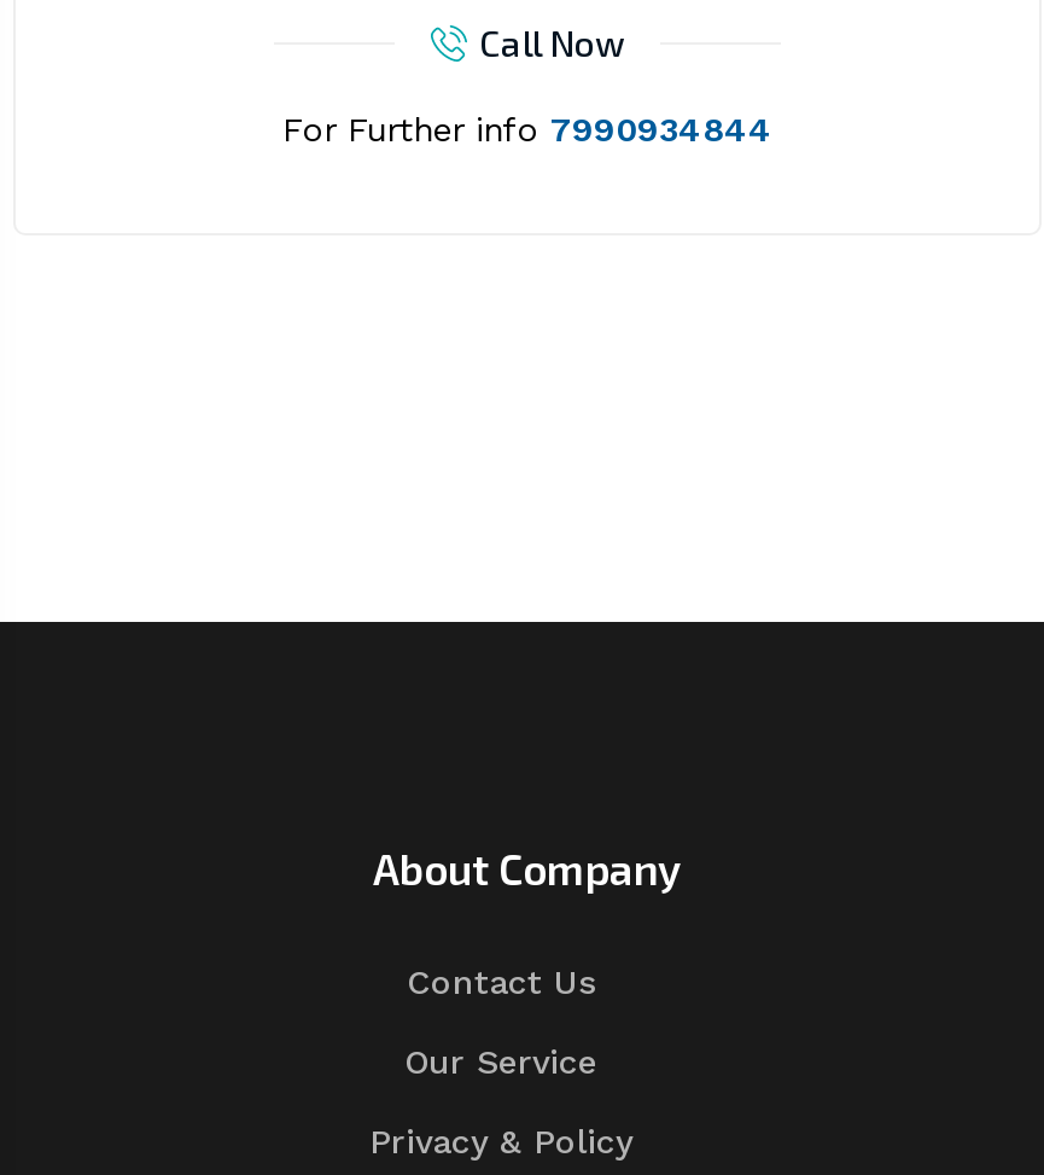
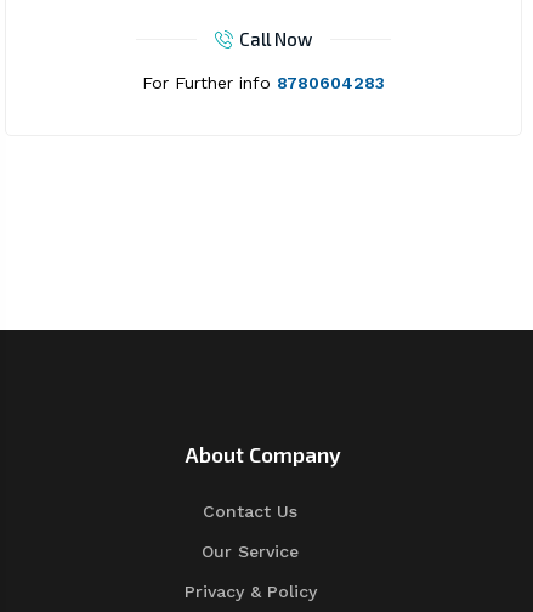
[282,111,772,150] For Further info 7990934844 -> [142,73,385,93] For Further info 8780604283

